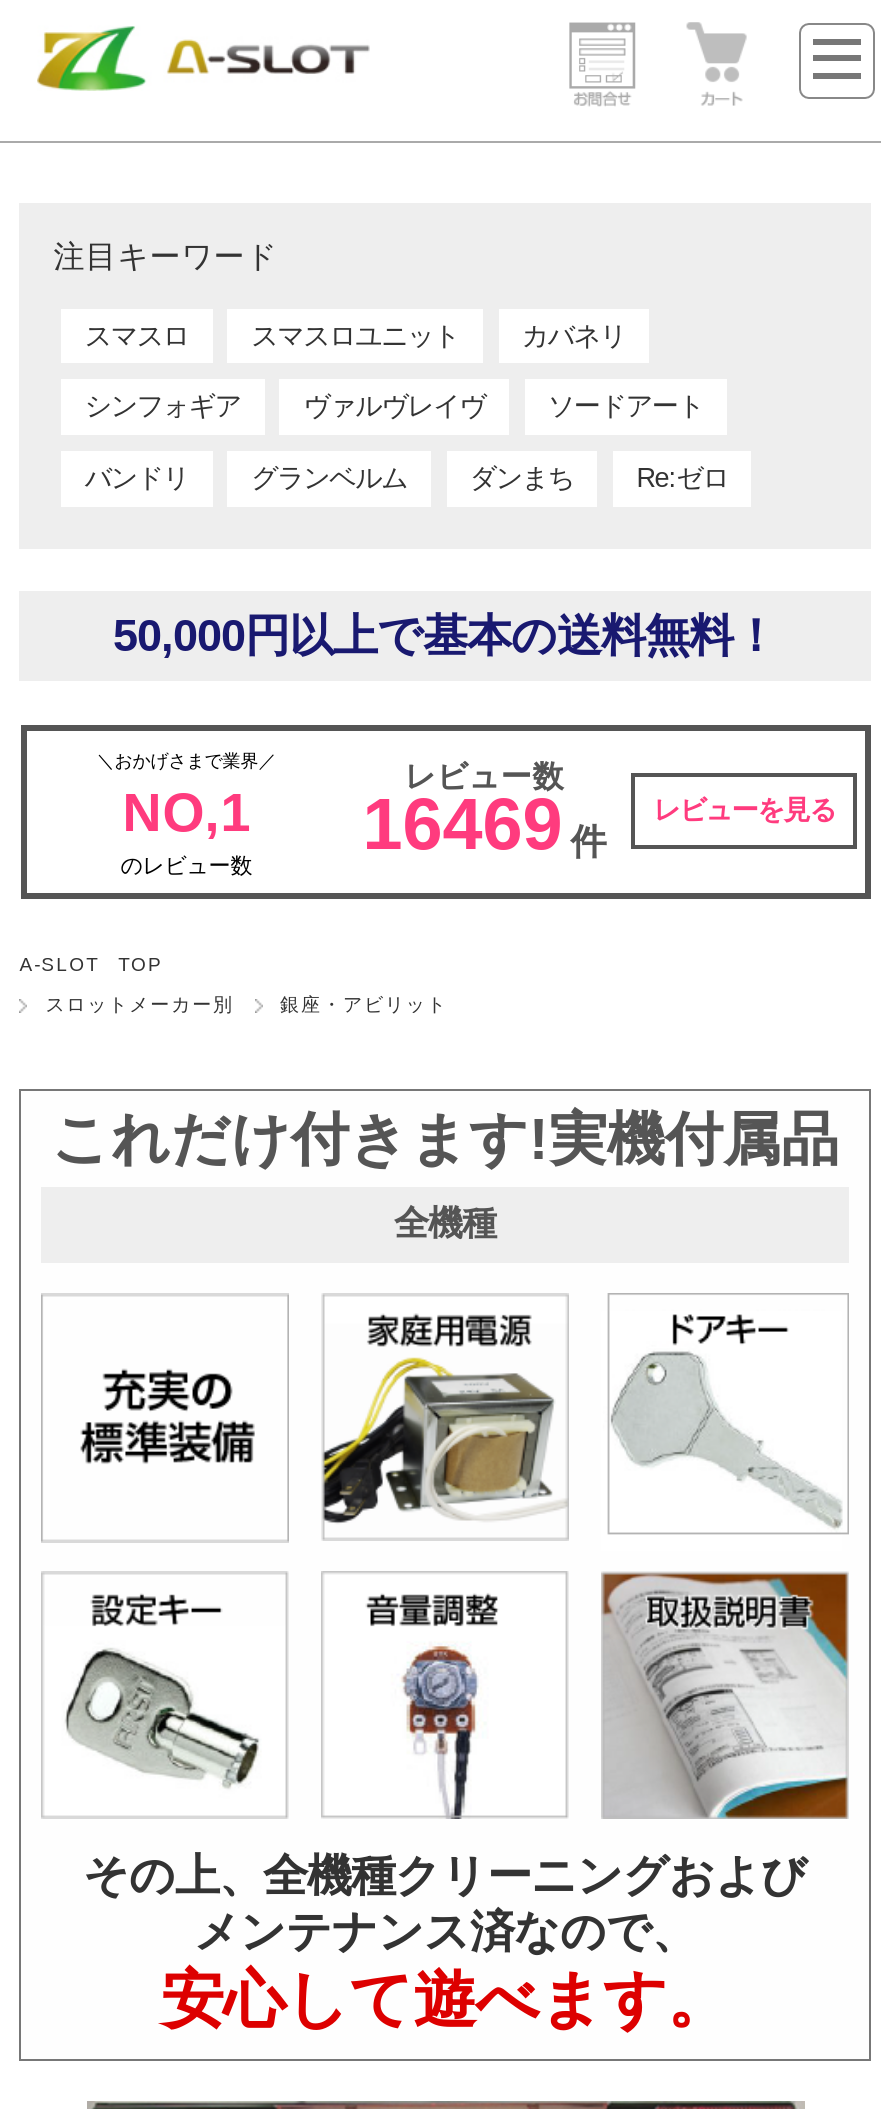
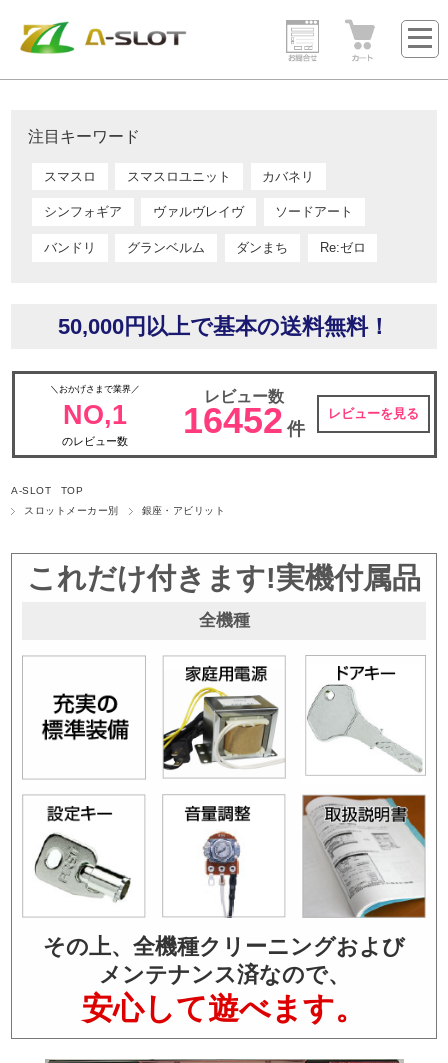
[122,782,835,864] NO,1 16469 件 レビューを見る -> [63,400,419,441] NO,1 16452 件 レビューを見る

